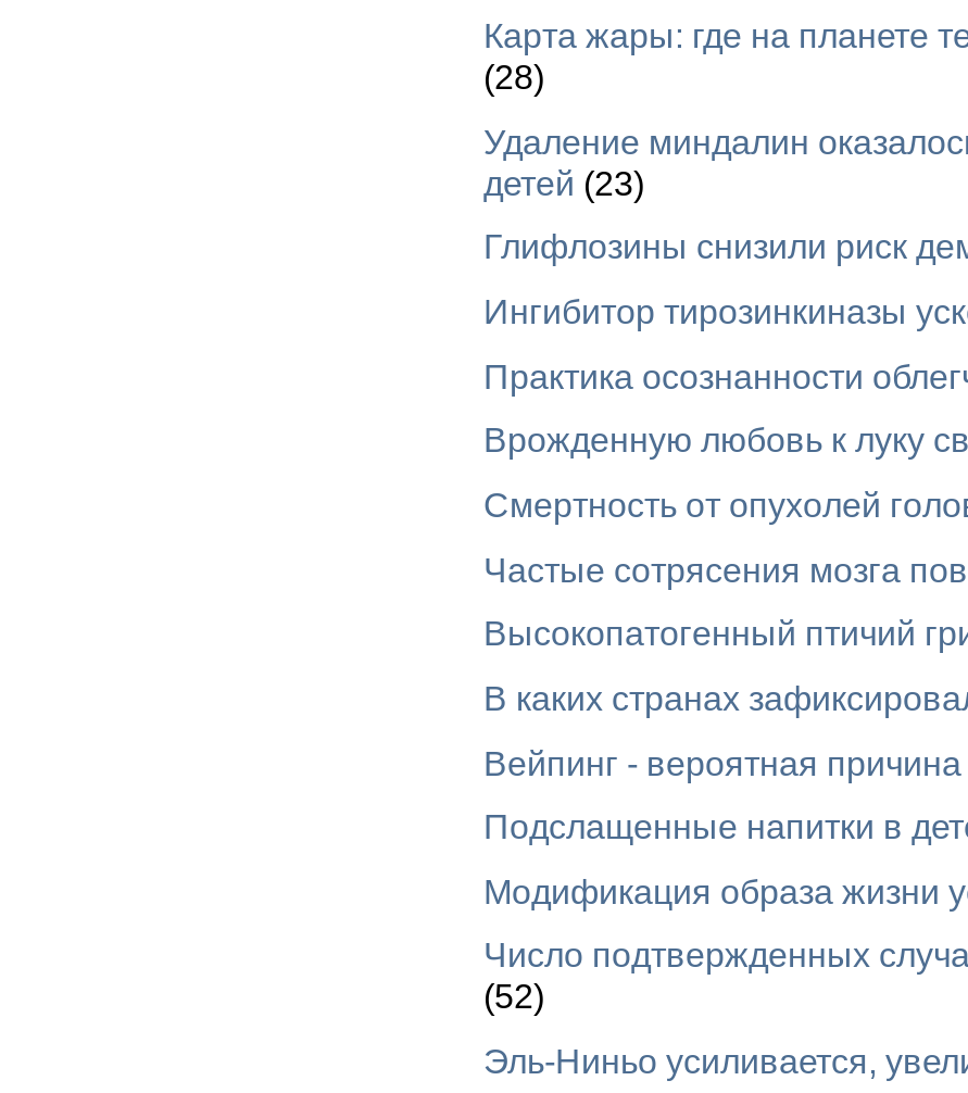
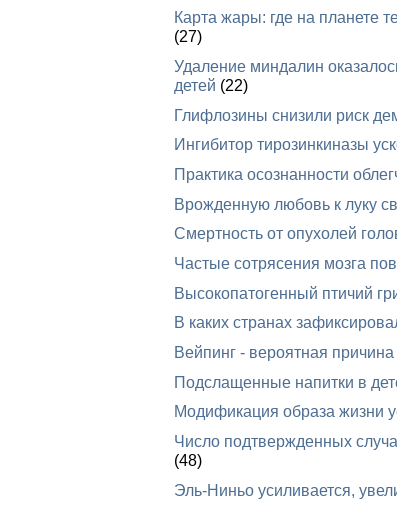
[483,56,544,95] (28) -> [174,27,202,45] (27)
[483,162,644,201] детей (23) -> [174,76,248,94] детей (22)
[483,976,544,1015] (52) -> [174,451,202,469] (48)

